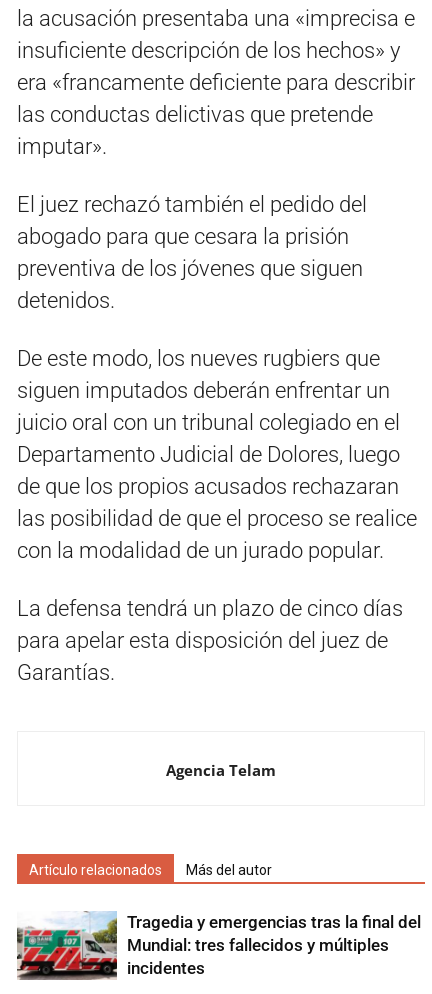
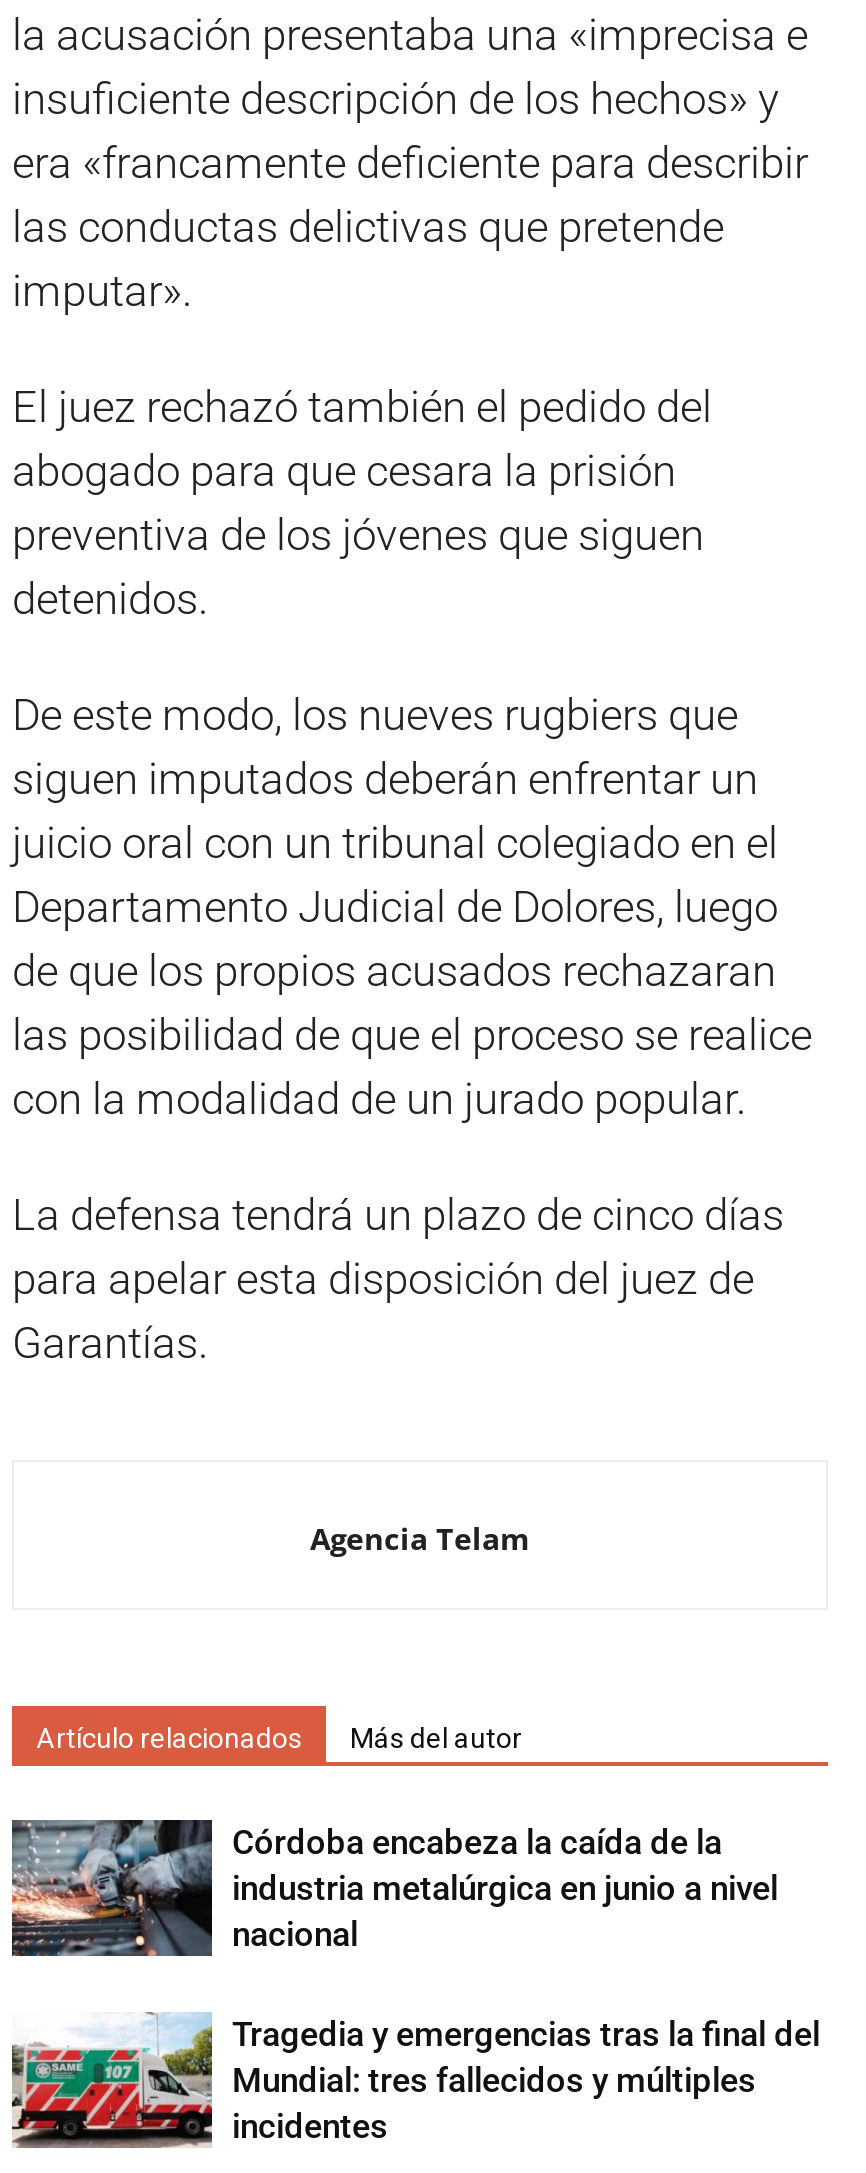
none -> [10,1818,778,1958] [image] | Córdoba encabeza la caída de la | industria metalúrgica en junio a nivel | nacional

